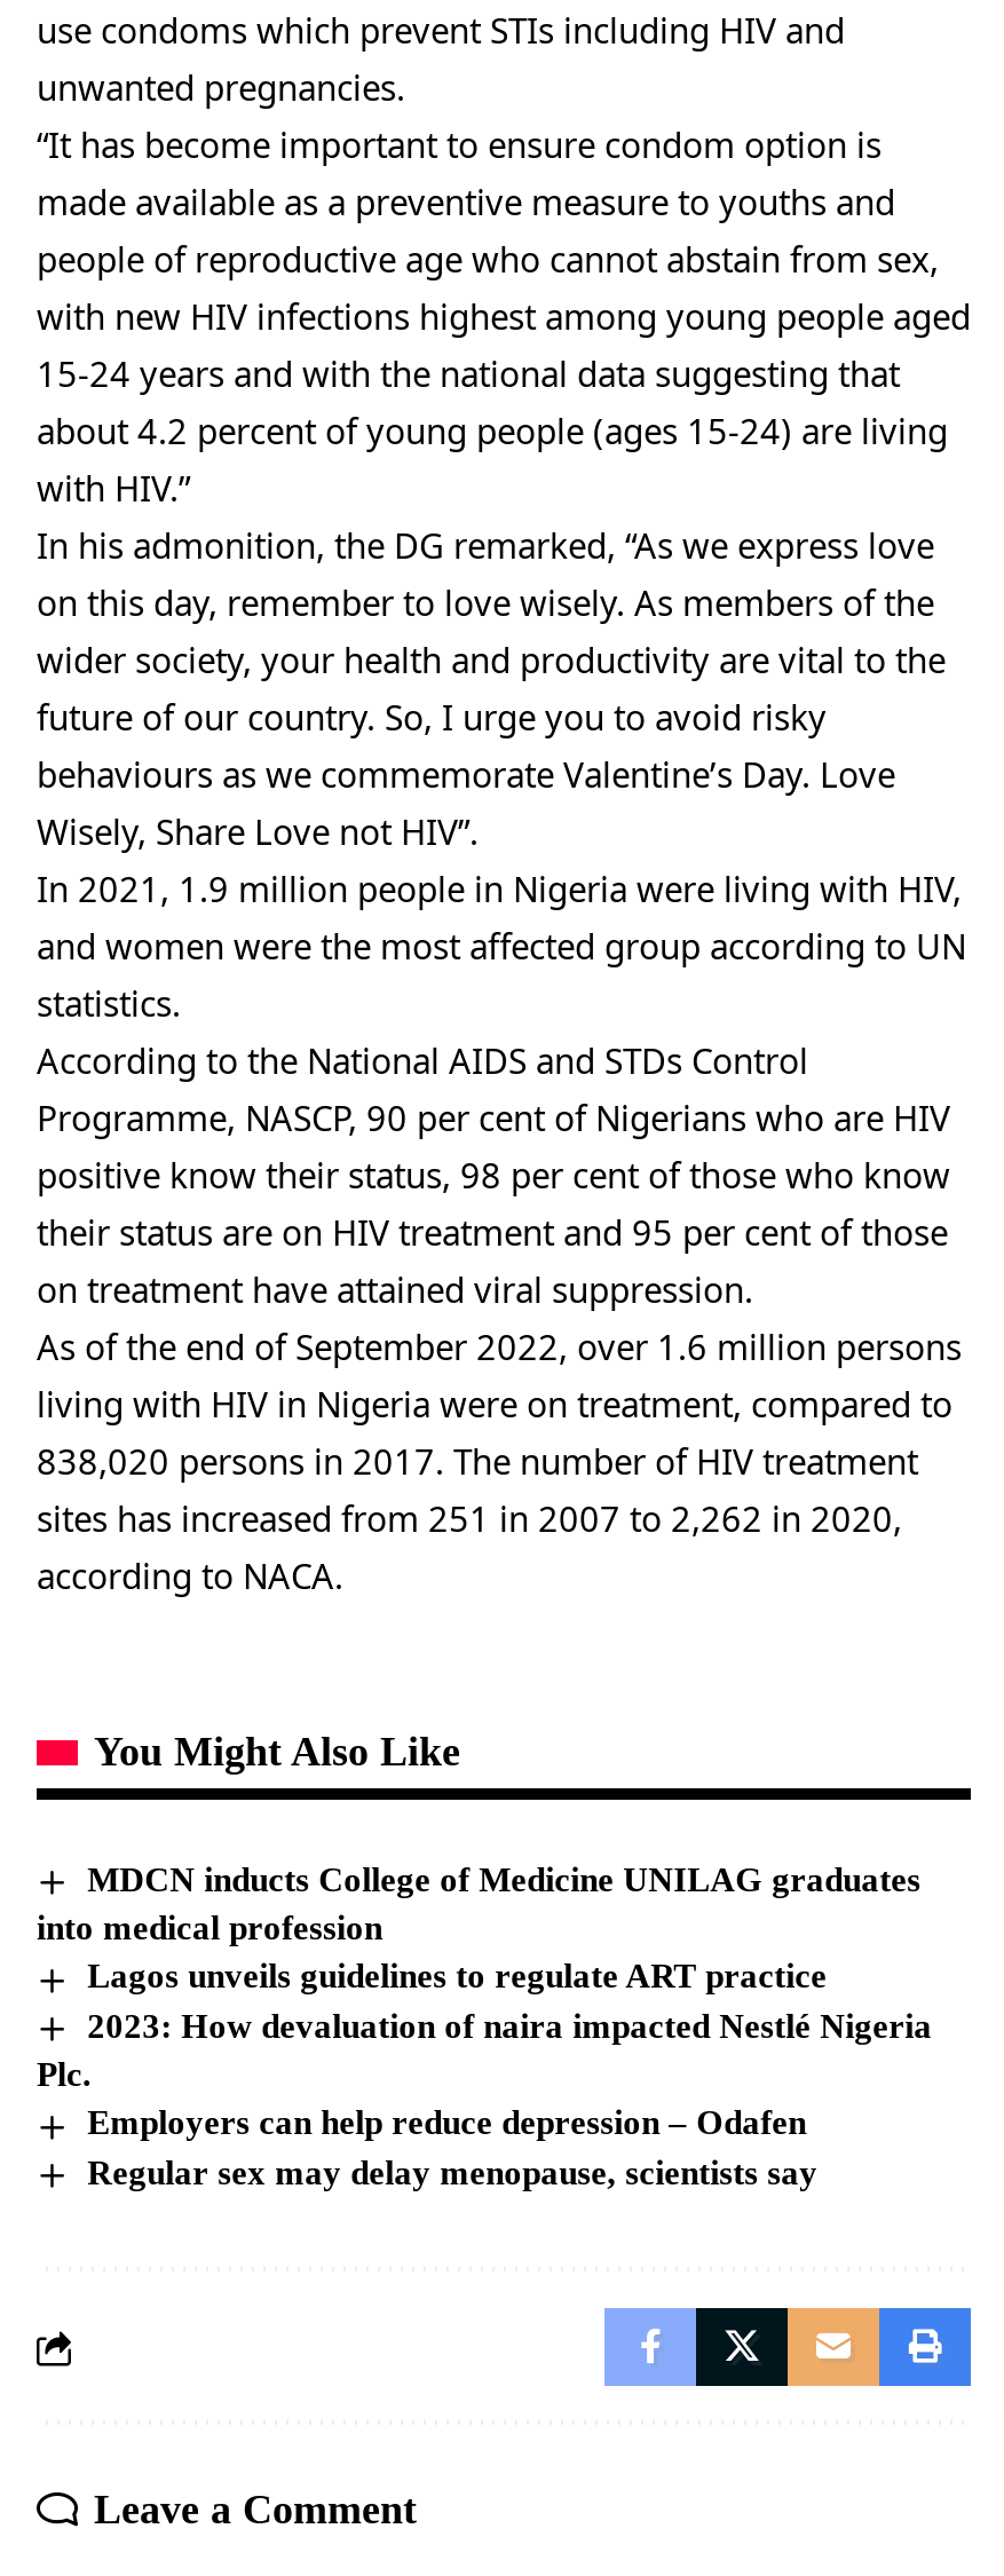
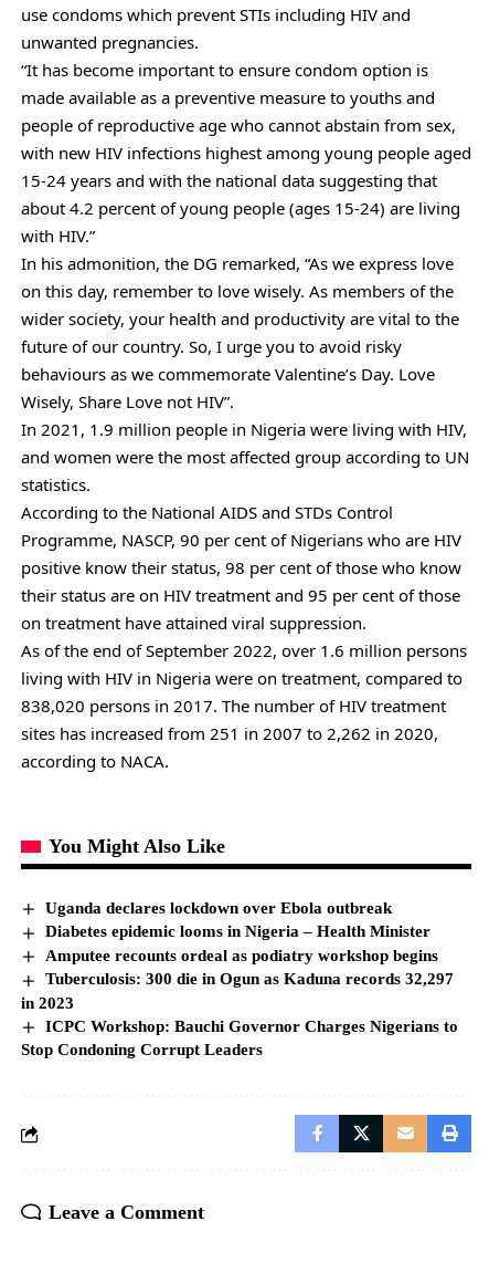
[37,1861,932,2191] MDCN inducts College of Medicine UNILAG graduates | into medical profession | Lagos unveils guidelines to regulate ART practice | 2023: How devaluation of naira impacted Nestlé Nigeria | Plc. | Employers can help reduce depression – Odafen | Regular sex may delay menopause, scientists say -> [21,899,458,1059] Uganda declares lockdown over Ebola outbreak | Diabetes epidemic looms in Nigeria – Health Minister | Amputee recounts ordeal as podiatry workshop begins | Tuberculosis: 300 die in Ogun as Kaduna records 32,297 | in 2023 | ICPC Workshop: Bauchi Governor Charges Nigerians to | Stop Condoning Corrupt Leaders

